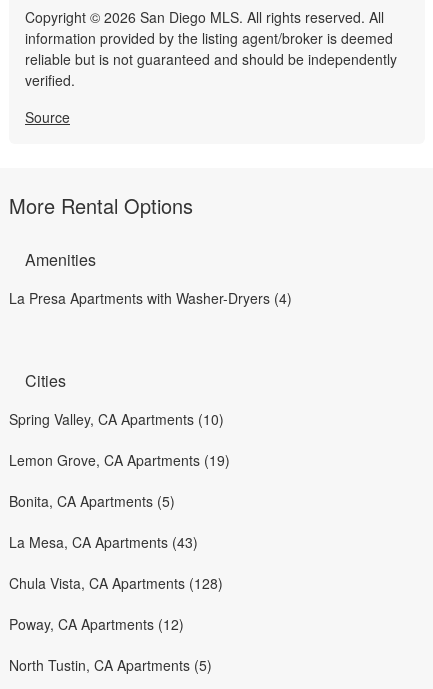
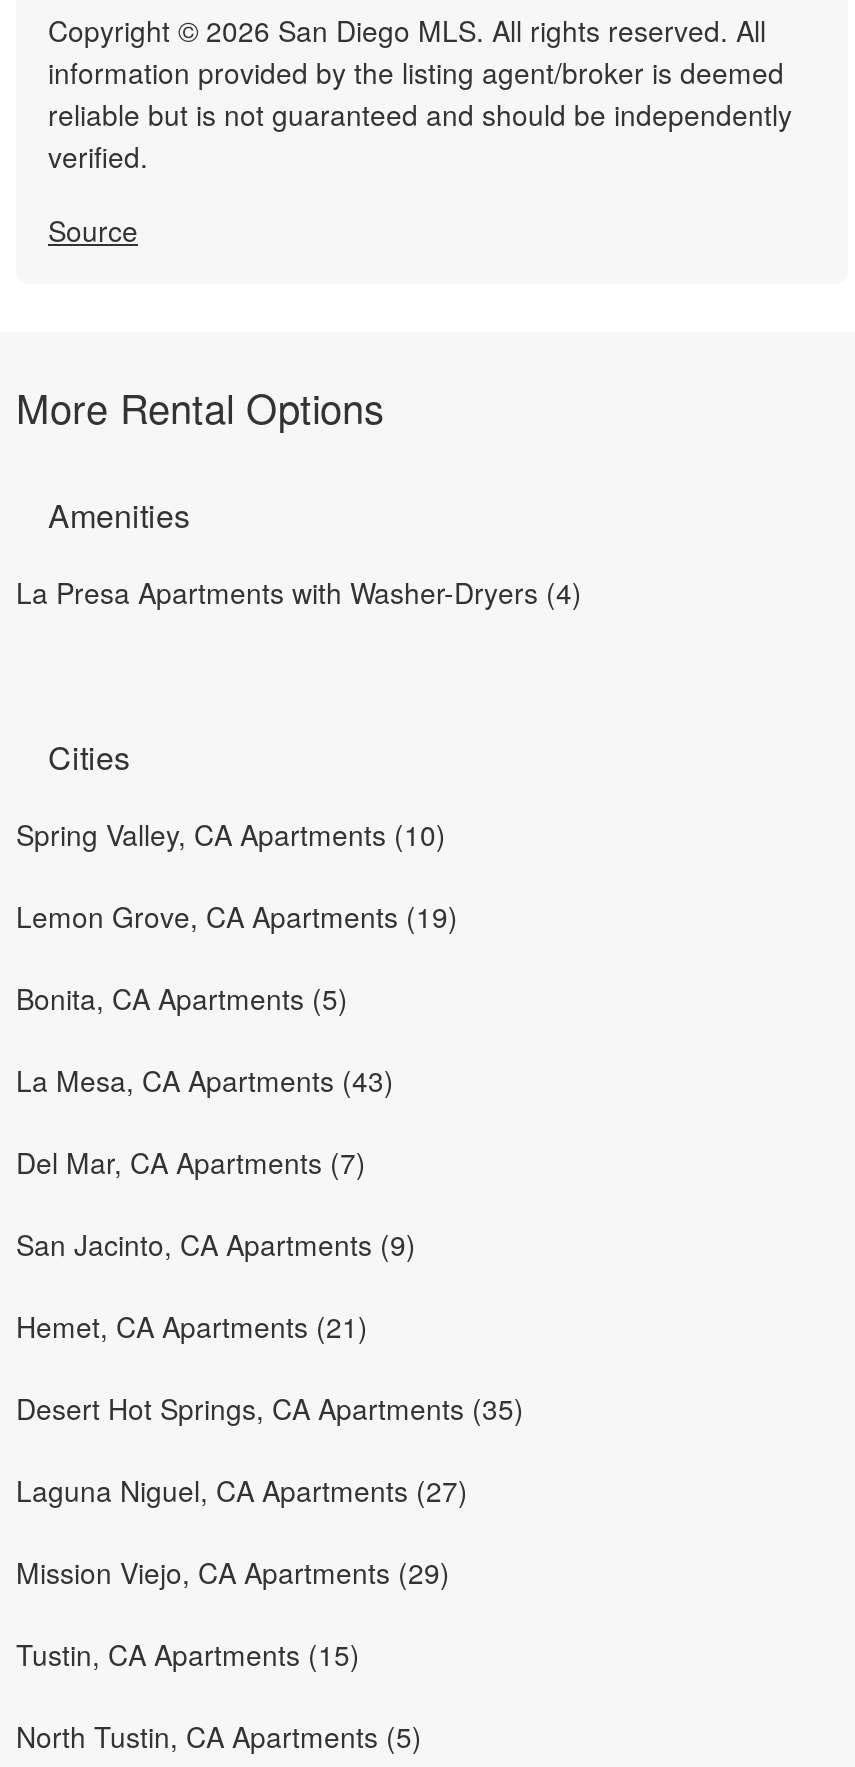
[9,573,223,634] Chula Vista, CA Apartments (128) | Poway, CA Apartments (12) -> [16,1142,524,1674] Del Mar, CA Apartments (7) | San Jacinto, CA Apartments (9) | Hemet, CA Apartments (21) | Desert Hot Springs, CA Apartments (35) | Laguna Niguel, CA Apartments (27) | Mission Viejo, CA Apartments (29) | Tustin, CA Apartments (15)

